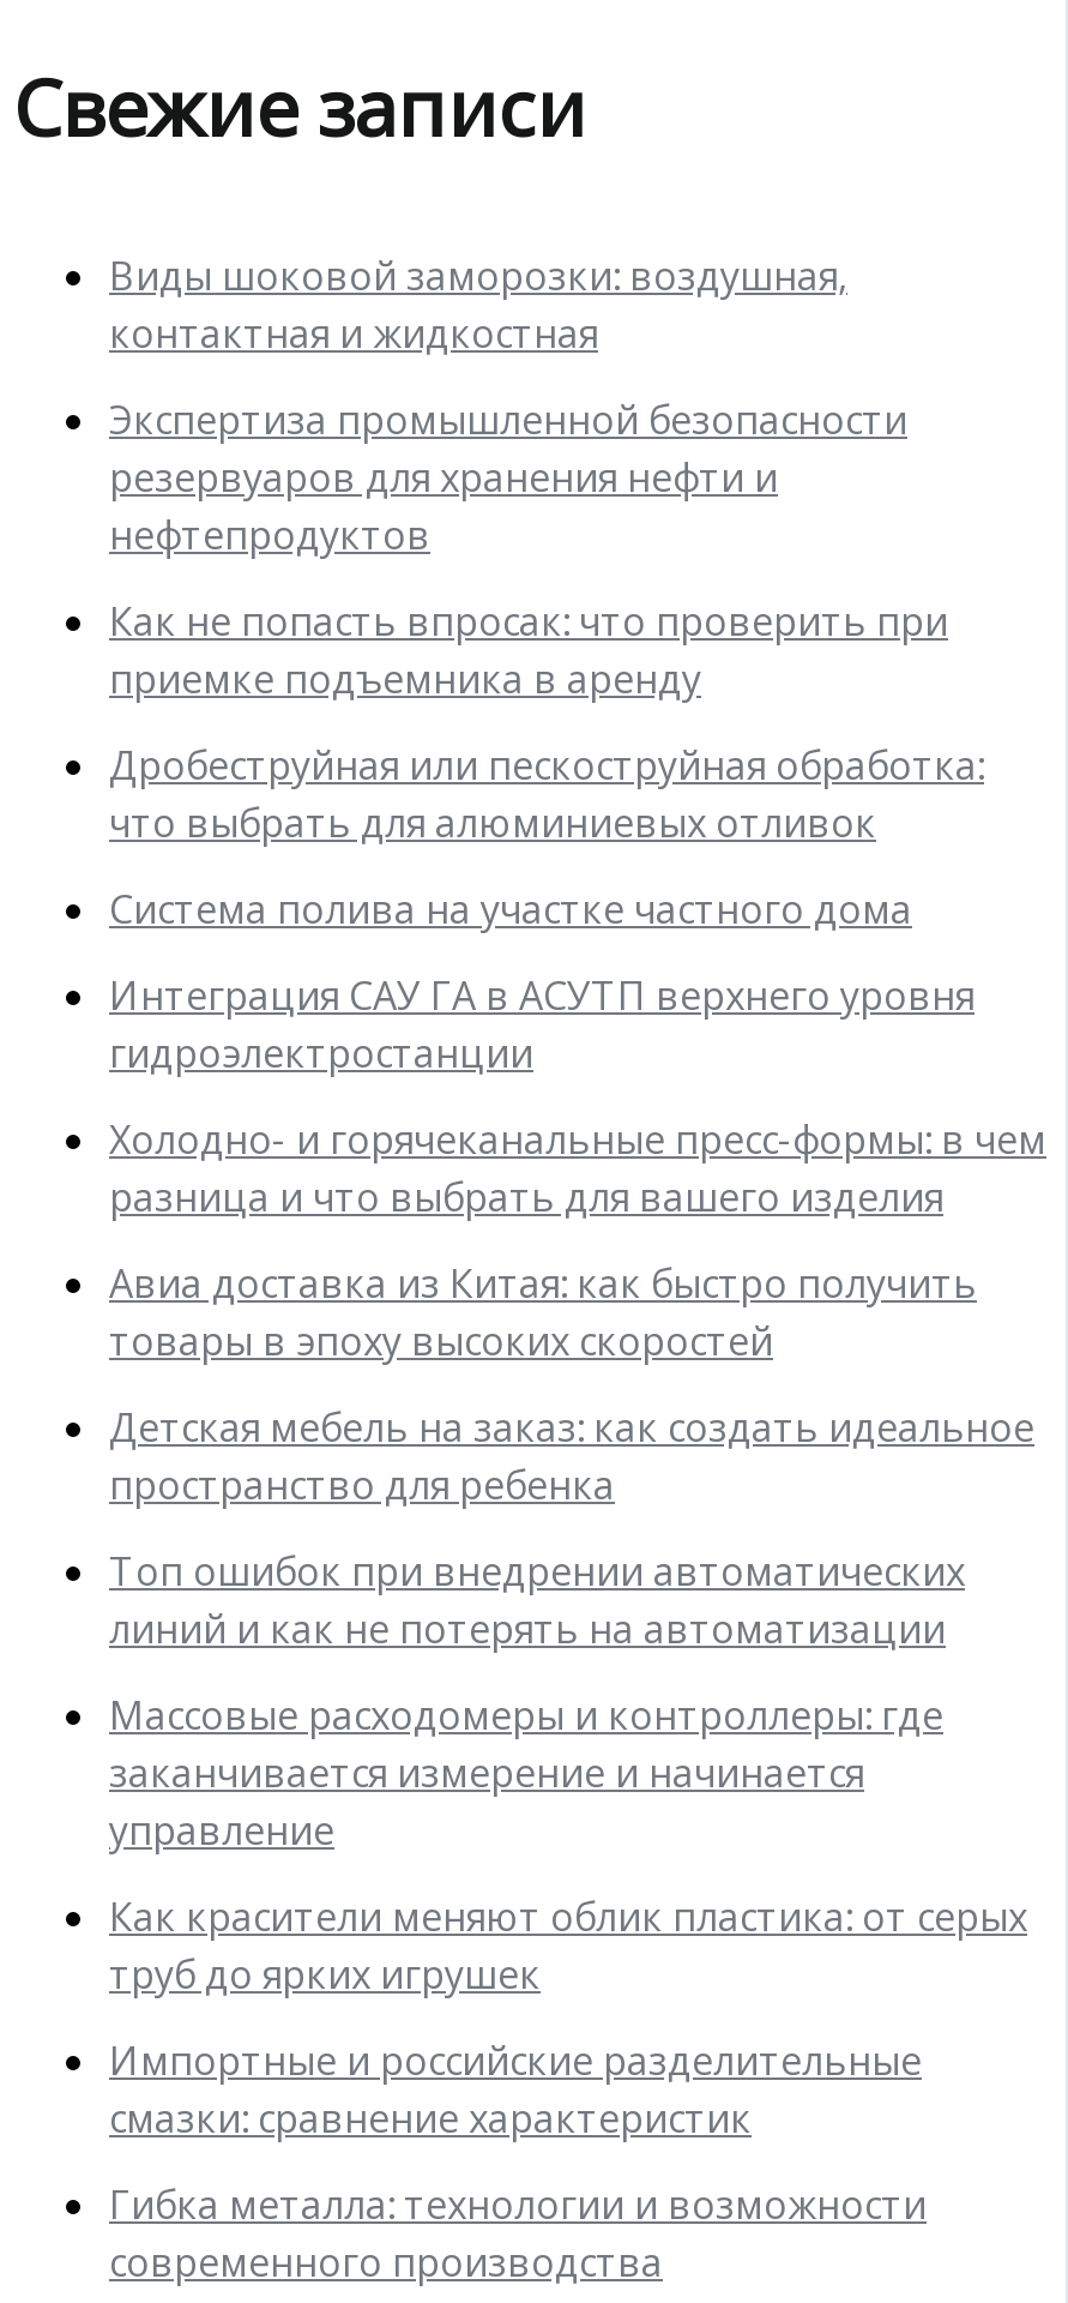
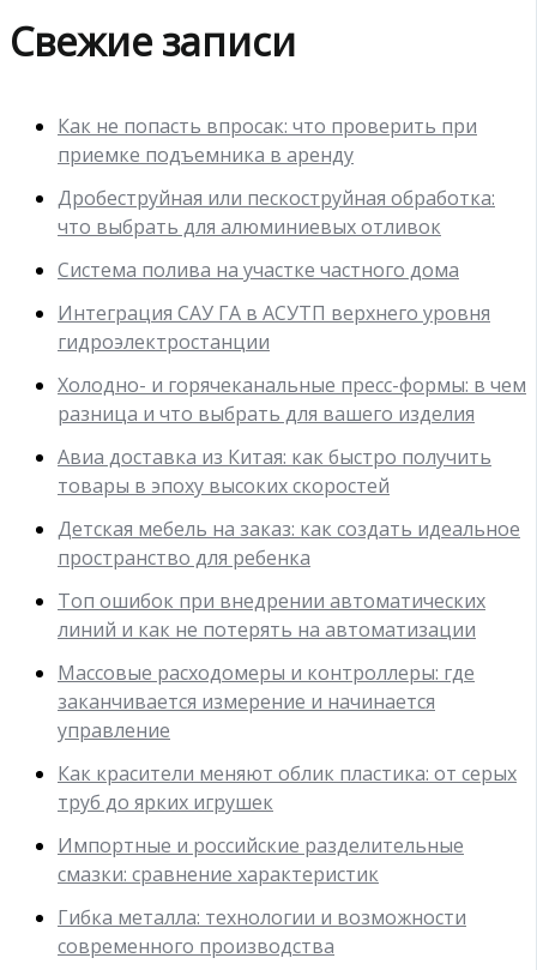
[109,249,907,561] Виды шоковой заморозки: воздушная, | контактная и жидкостная | Экспертиза промышленной безопасности | резервуаров для хранения нефти и | нефтепродуктов -> none

